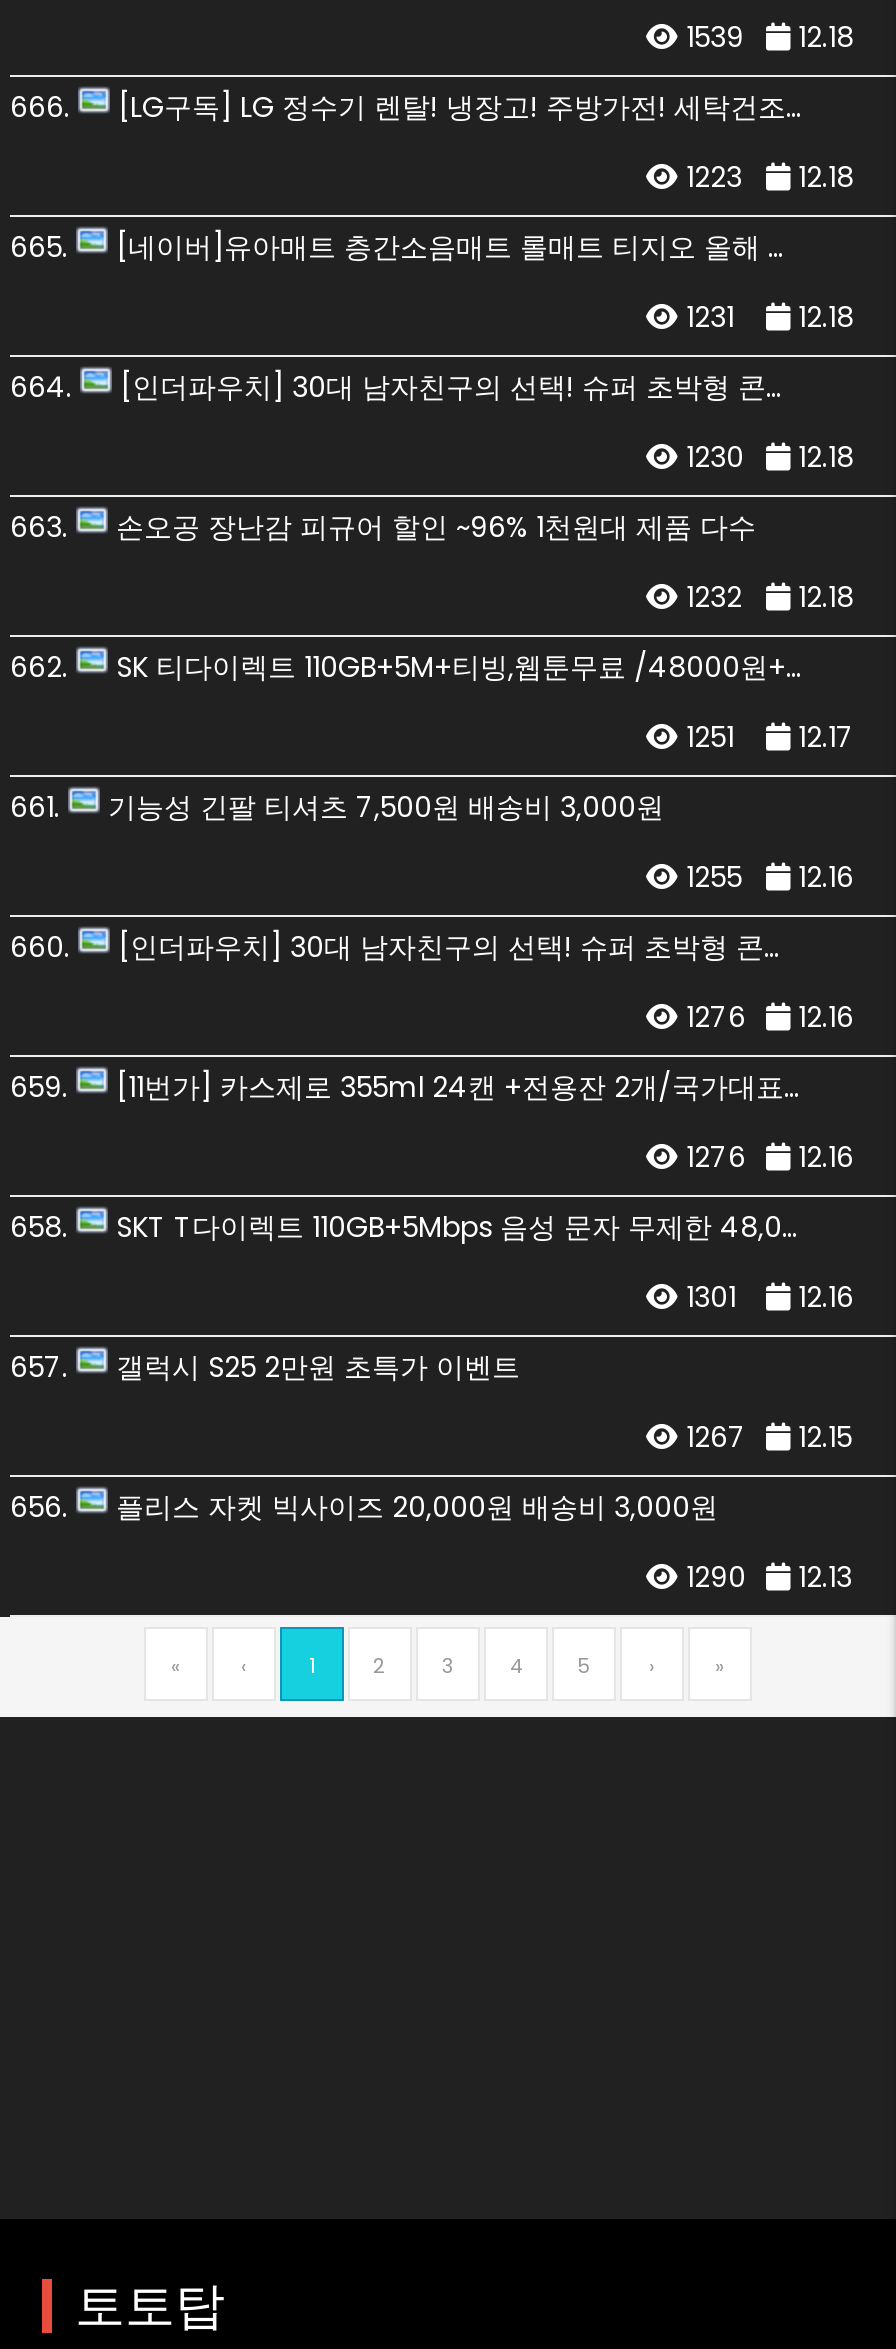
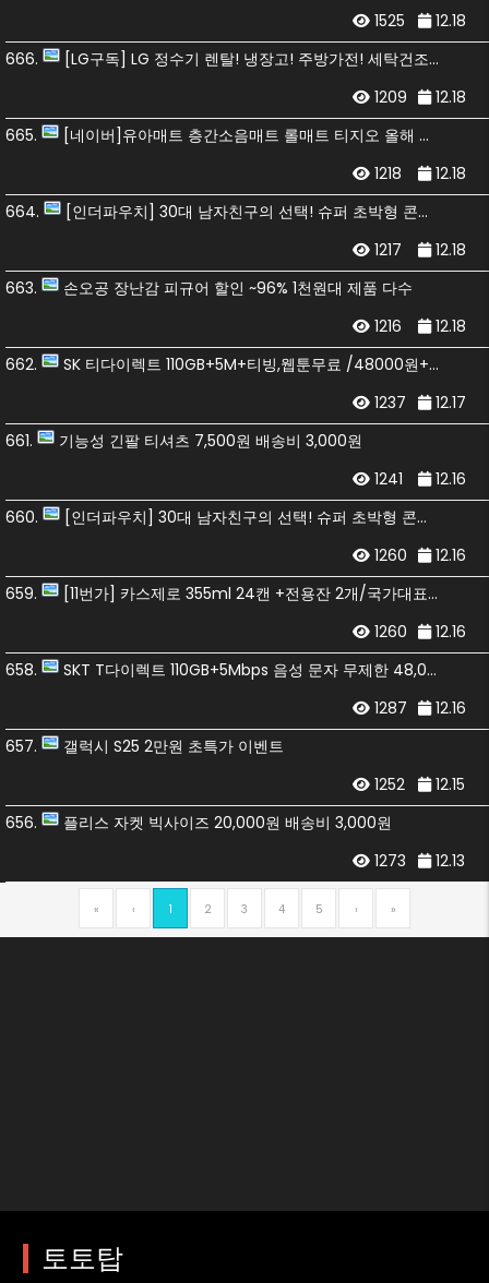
[678,16,854,56] 1539 12.18 -> [370,9,466,31] 1525 12.18
[678,156,854,196] 1223 12.18 -> [370,86,466,108] 1209 12.18
[678,296,854,336] 1231 12.18 -> [370,162,466,184] 1218 12.18
[678,436,854,476] 1230 12.18 -> [370,238,466,260] 1217 12.18
[678,576,854,616] 1232 12.18 -> [370,315,466,337] 1216 12.18
[678,716,854,756] 1251 12.17 -> [370,391,466,413] 1237 12.17
[678,856,854,896] 1255 12.16 -> [370,468,466,489] 1241 12.16
[678,996,854,1036] 1276 12.16 -> [370,544,466,566] 1260 12.16
[678,1136,854,1176] 1276 12.16 -> [370,620,466,642] 1260 12.16
[678,1276,854,1316] 1301 12.16 -> [370,697,466,719] 1287 12.16
[678,1416,852,1456] 1267 12.15 -> [370,773,465,795] 1252 12.15
[678,1556,852,1596] 1290 12.13 -> [370,849,465,871] 1273 12.13

